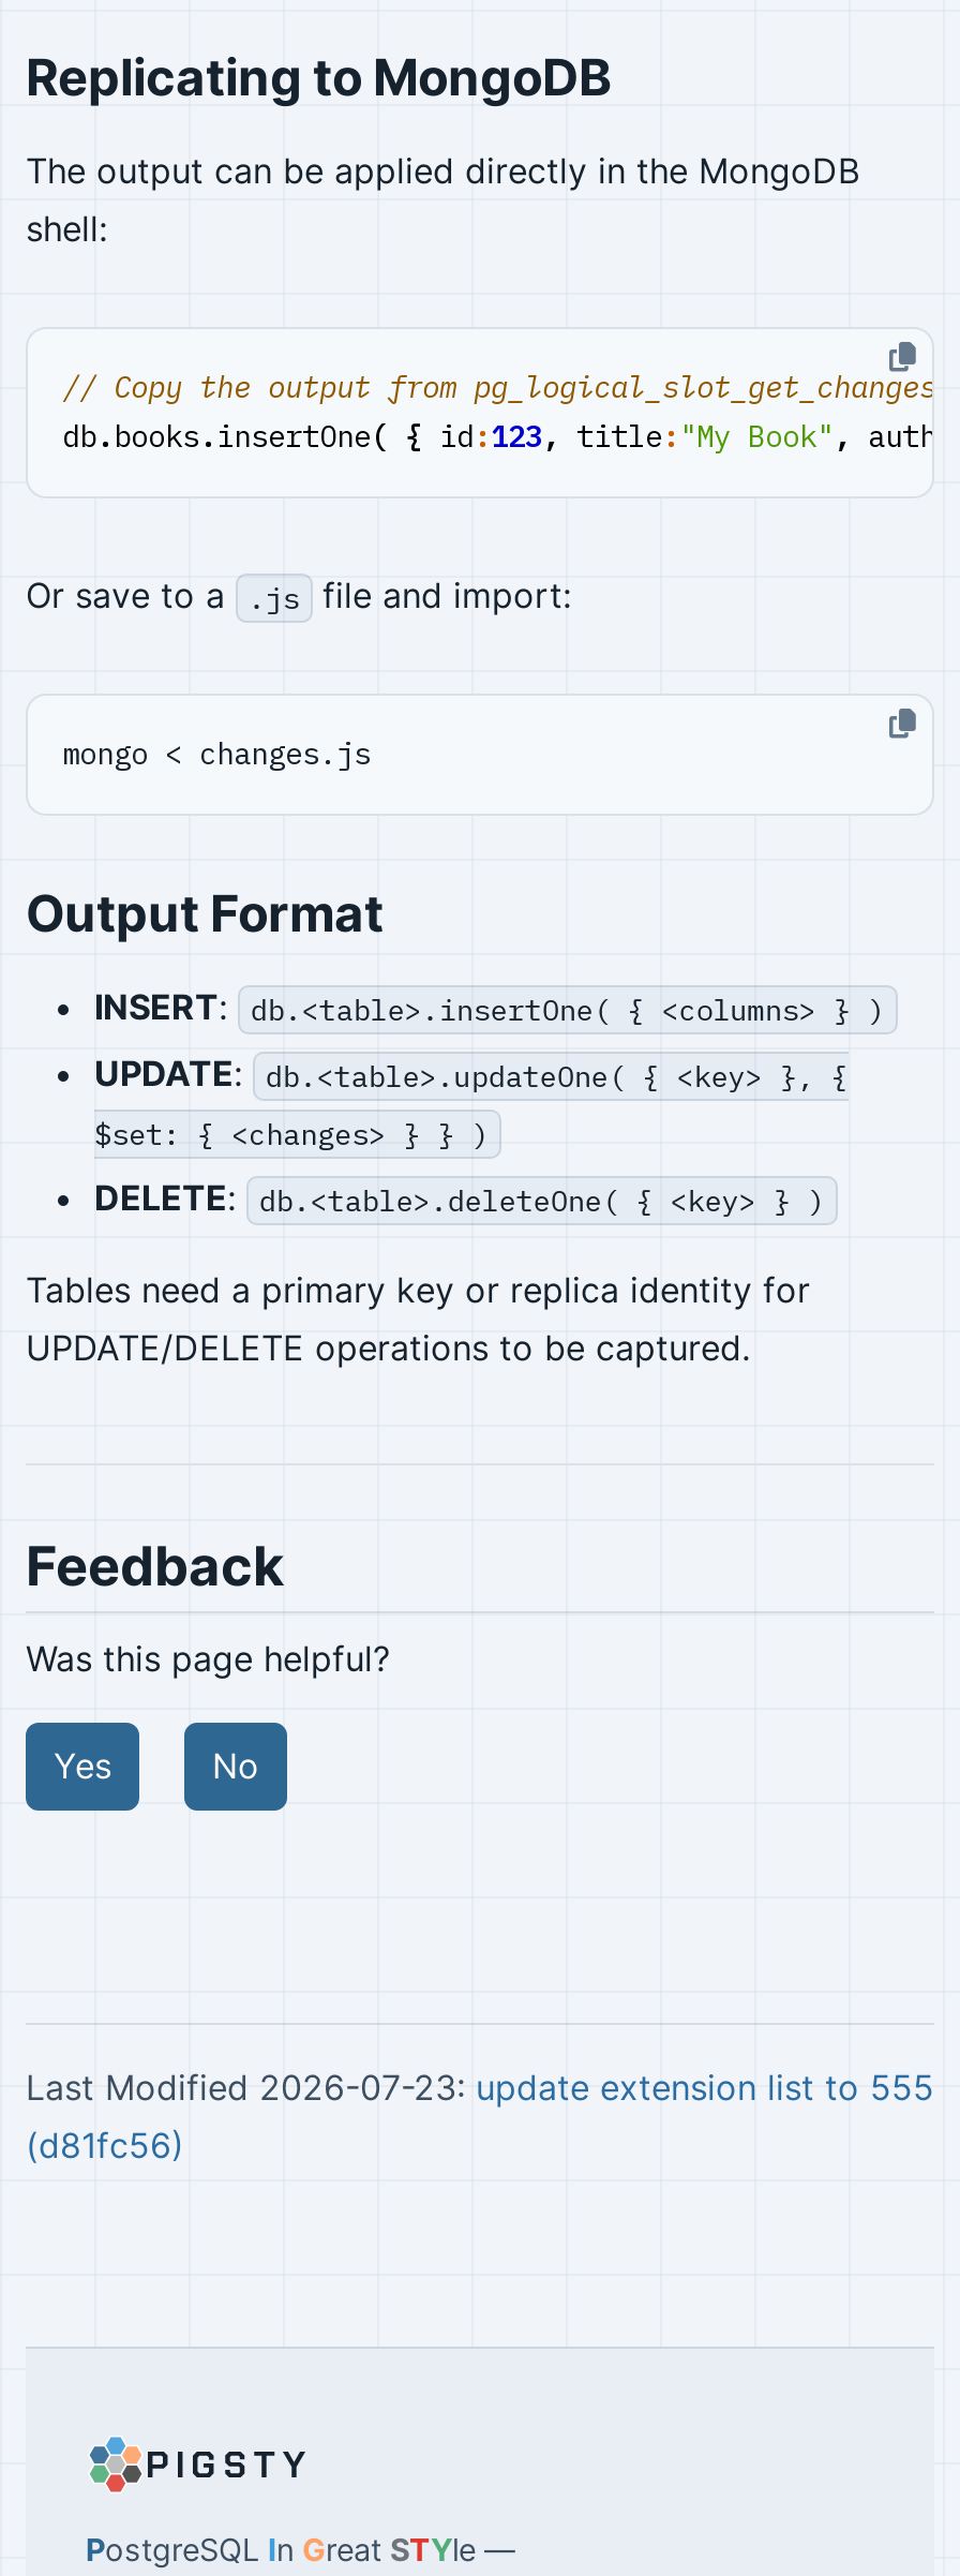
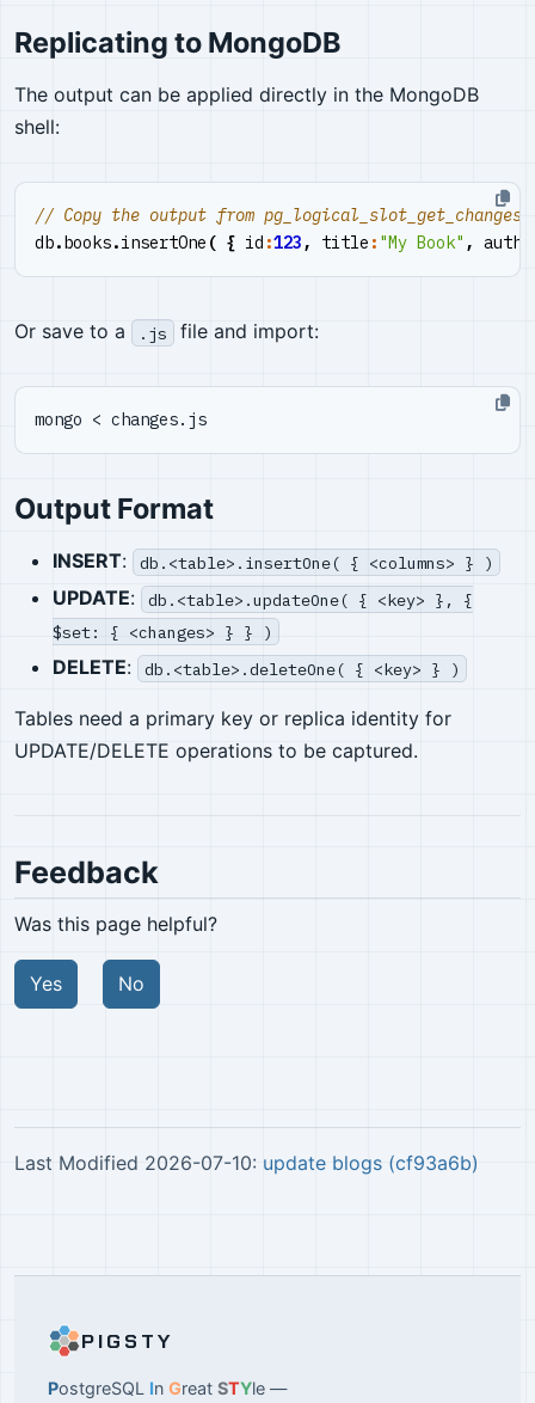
[26,2065,934,2166] Last Modified 2026-07-23: update extension list to 555 | (d81fc56) -> [14,1151,479,1175] Last Modified 2026-07-10: update blogs (cf93a6b)

